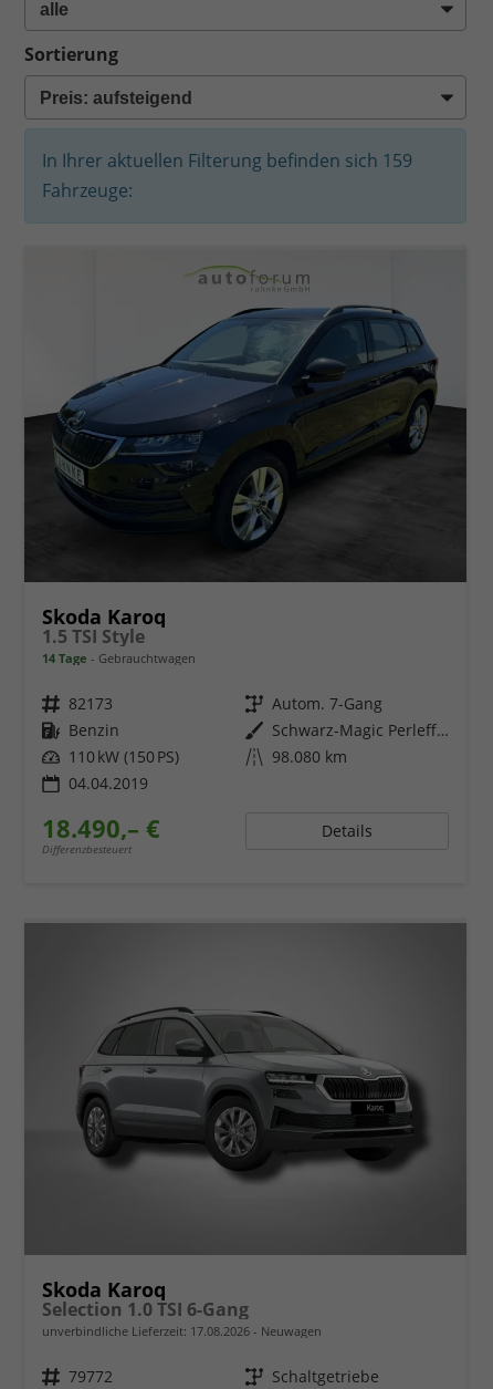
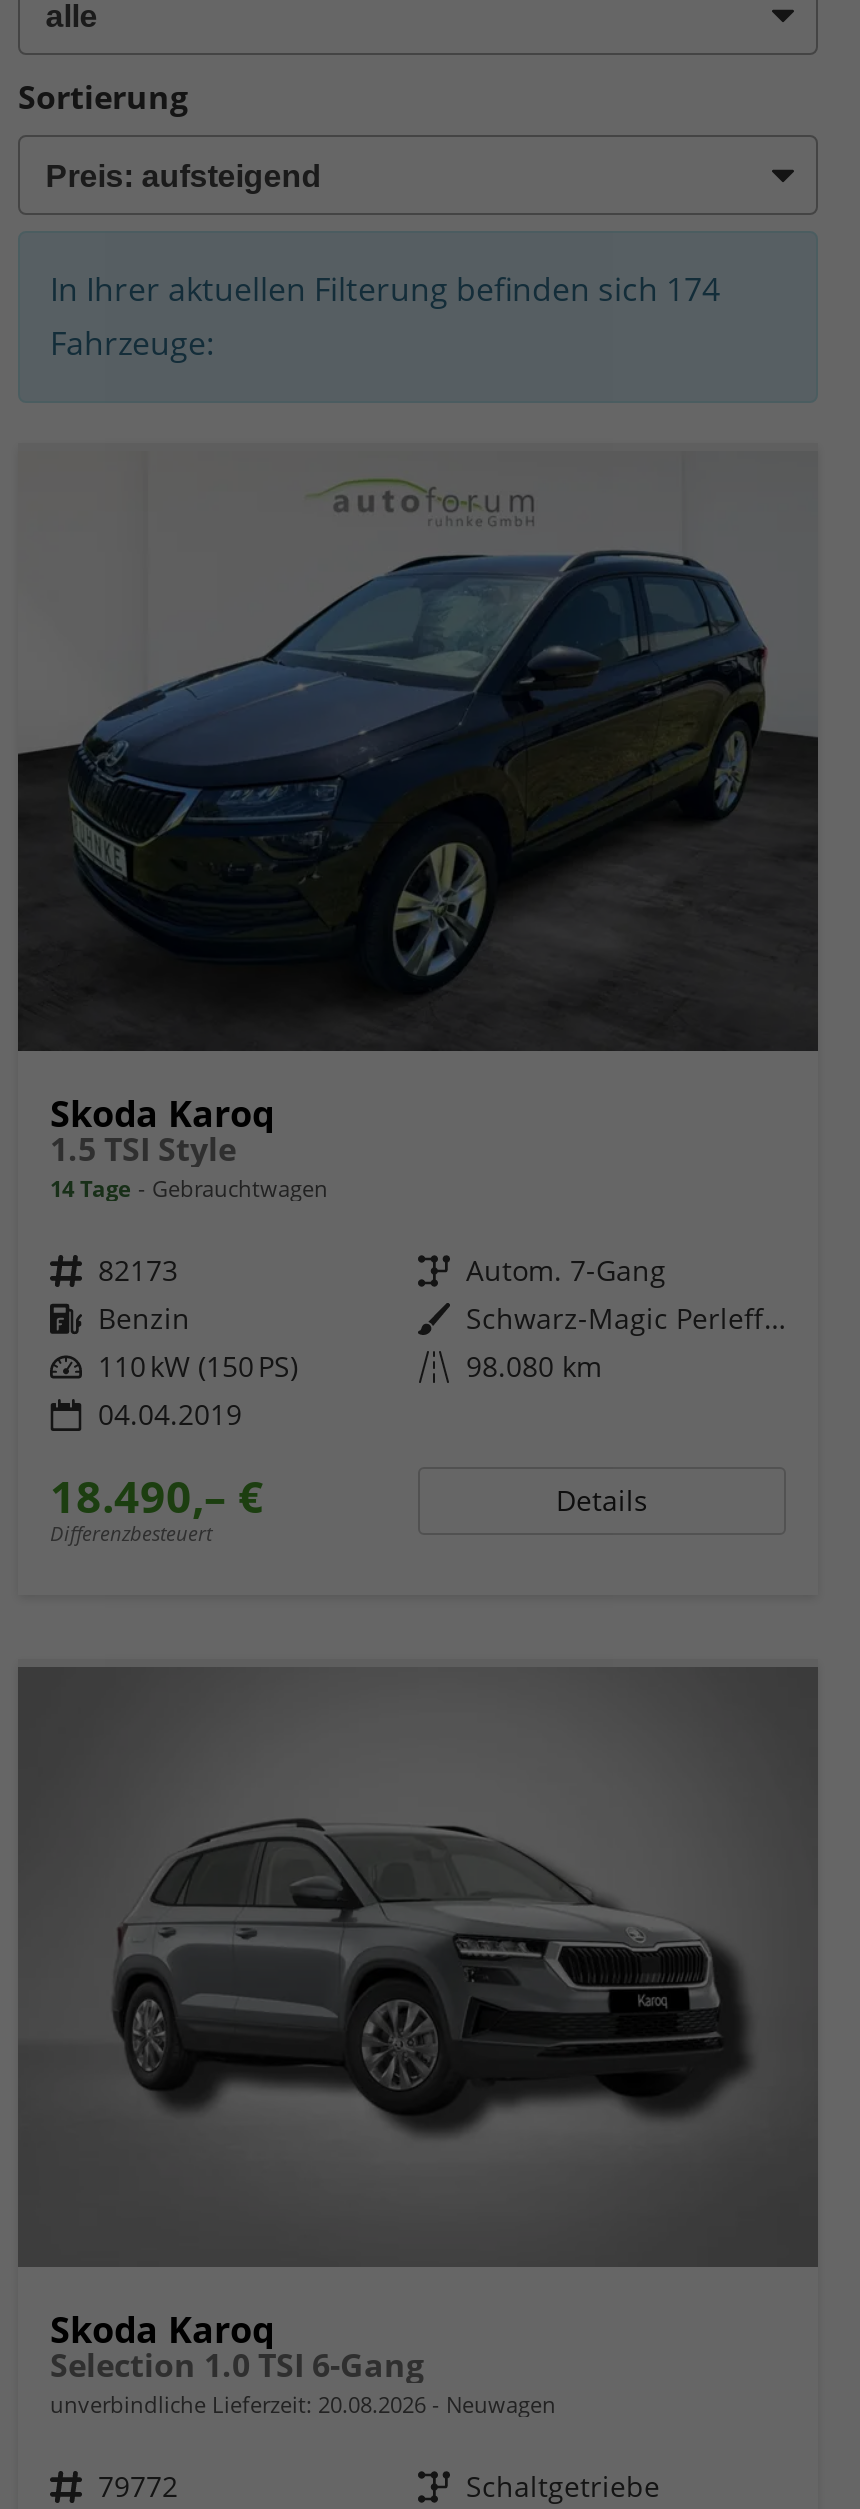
[42,148,412,172] In Ihrer aktuellen Filterung befinden sich 159 -> [50,266,720,310] In Ihrer aktuellen Filterung befinden sich 174
[42,1322,322,1339] unverbindliche Lieferzeit: 17.08.2026 Neuwagen -> [50,2388,556,2418] unverbindliche Lieferzeit: 20.08.2026 Neuwagen

